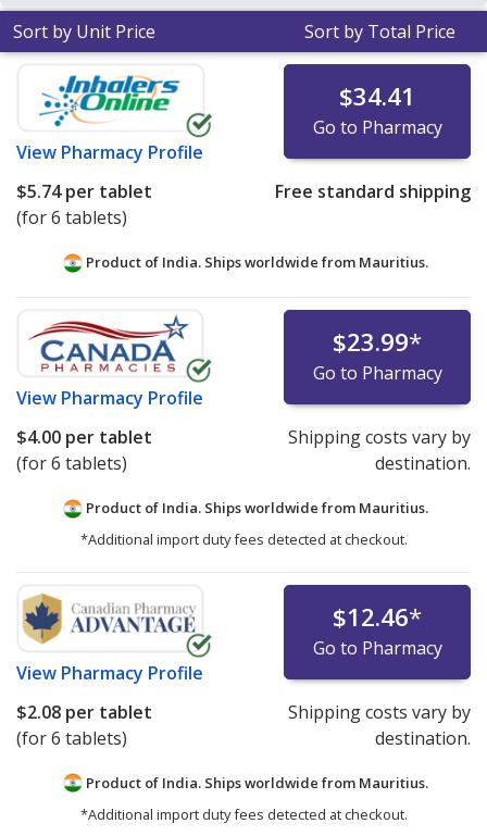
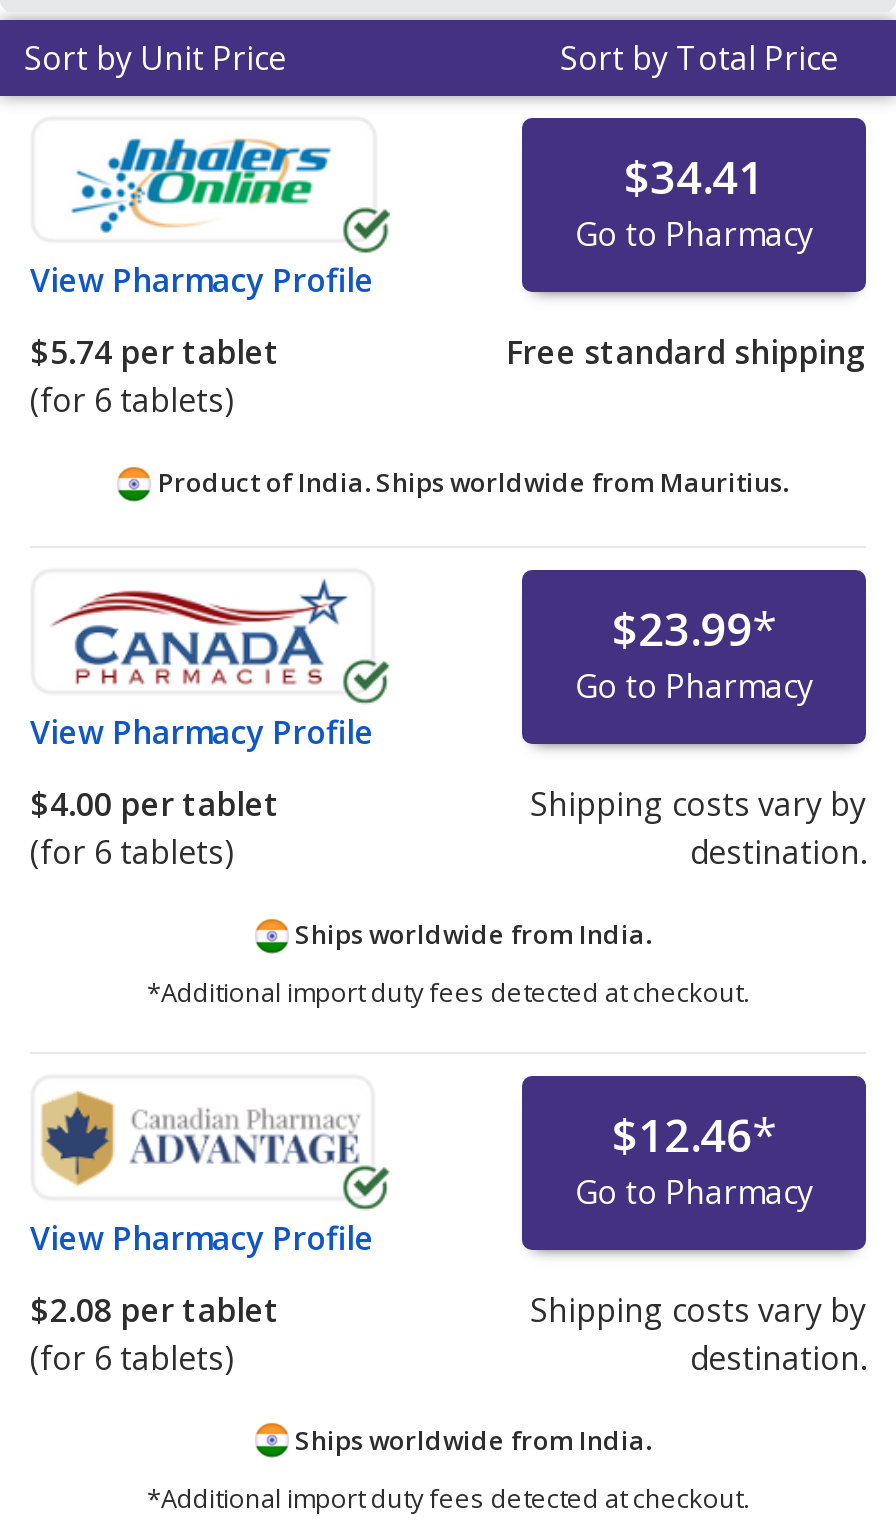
[83,498,428,518] Product of India. Ships worldwide from Mauritius. -> [289,916,651,952] Ships worldwide from India.
[83,773,428,793] Product of India. Ships worldwide from Mauritius. -> [289,1422,651,1458] Ships worldwide from India.

